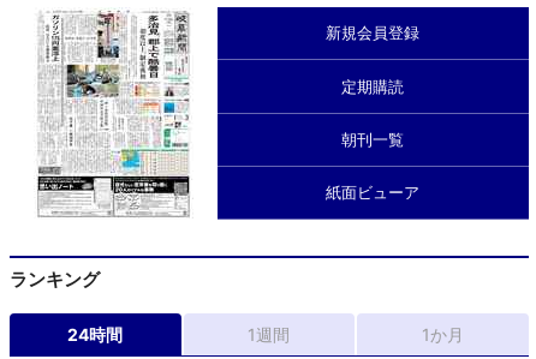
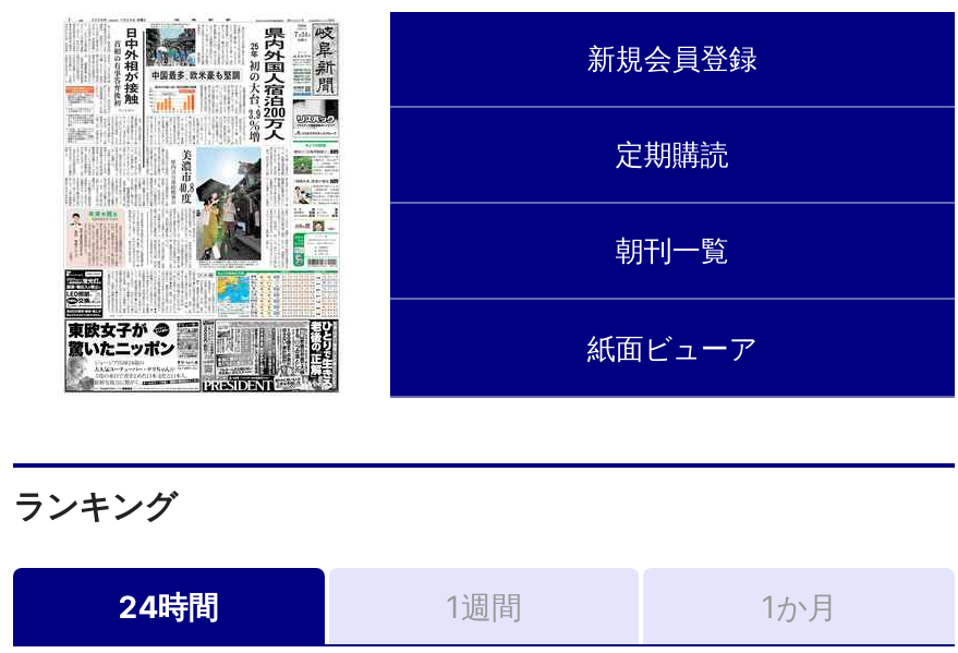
[37,12,189,216] [image] -> [63,22,340,392] [image]

